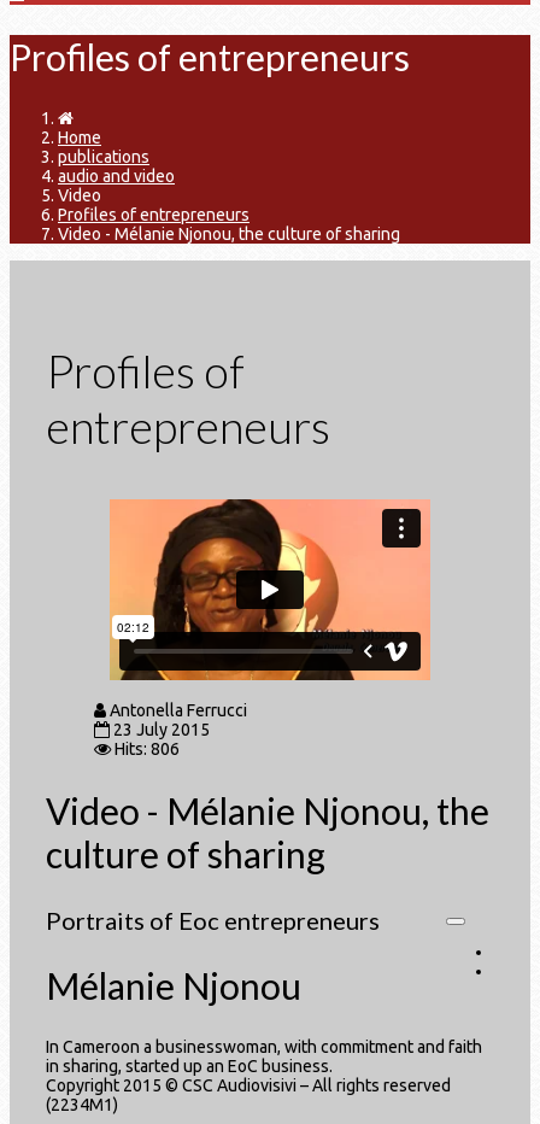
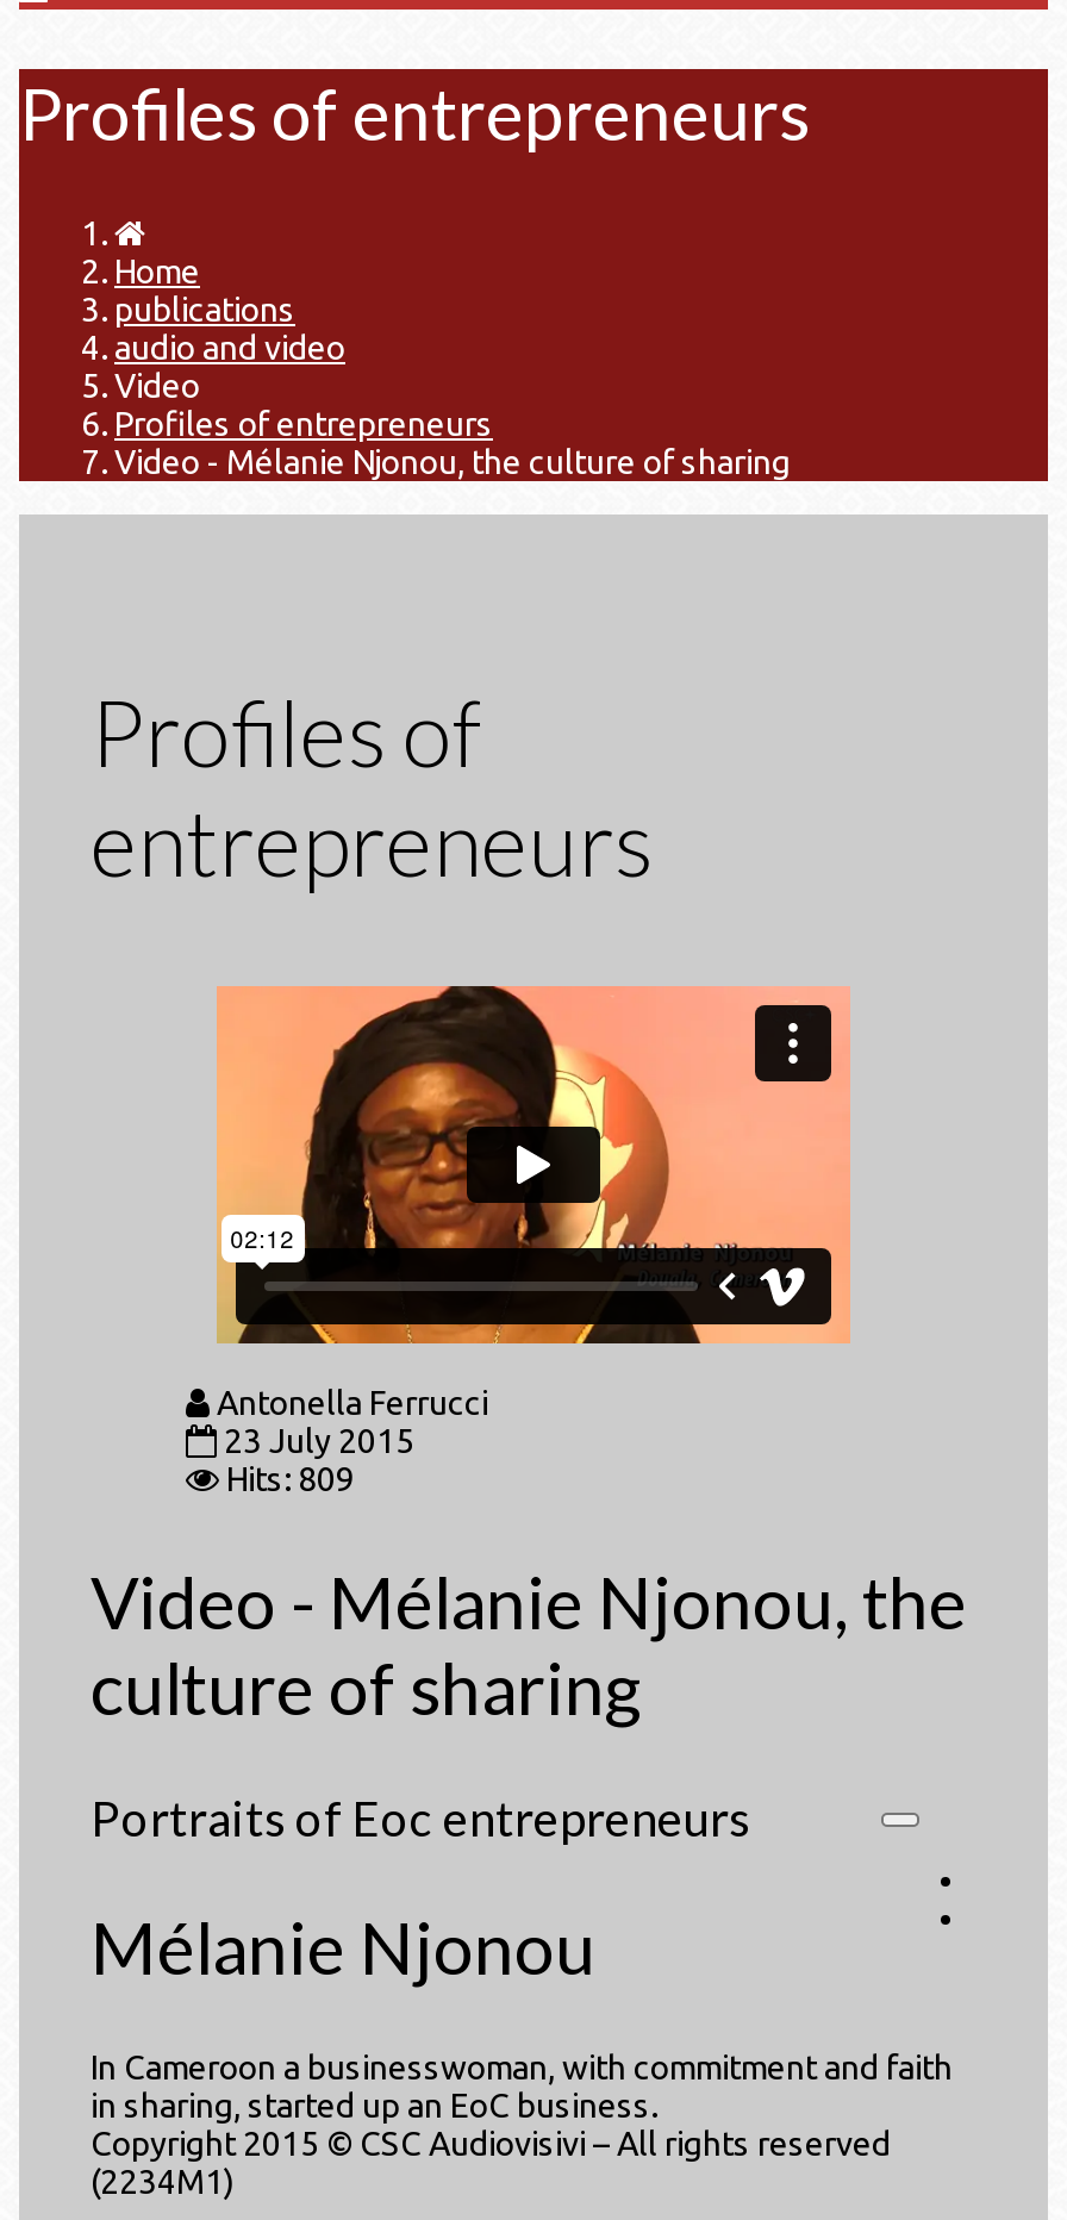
[115,739,180,758] Hits: 806 -> [226,1460,355,1498] Hits: 809

